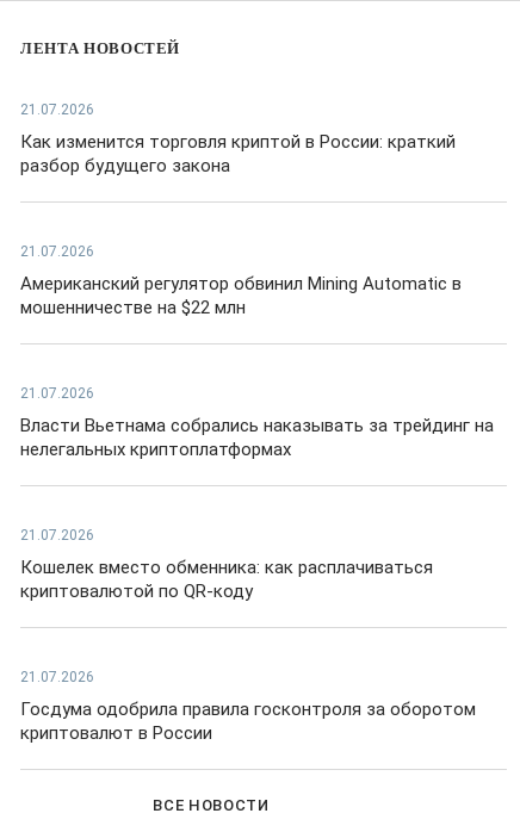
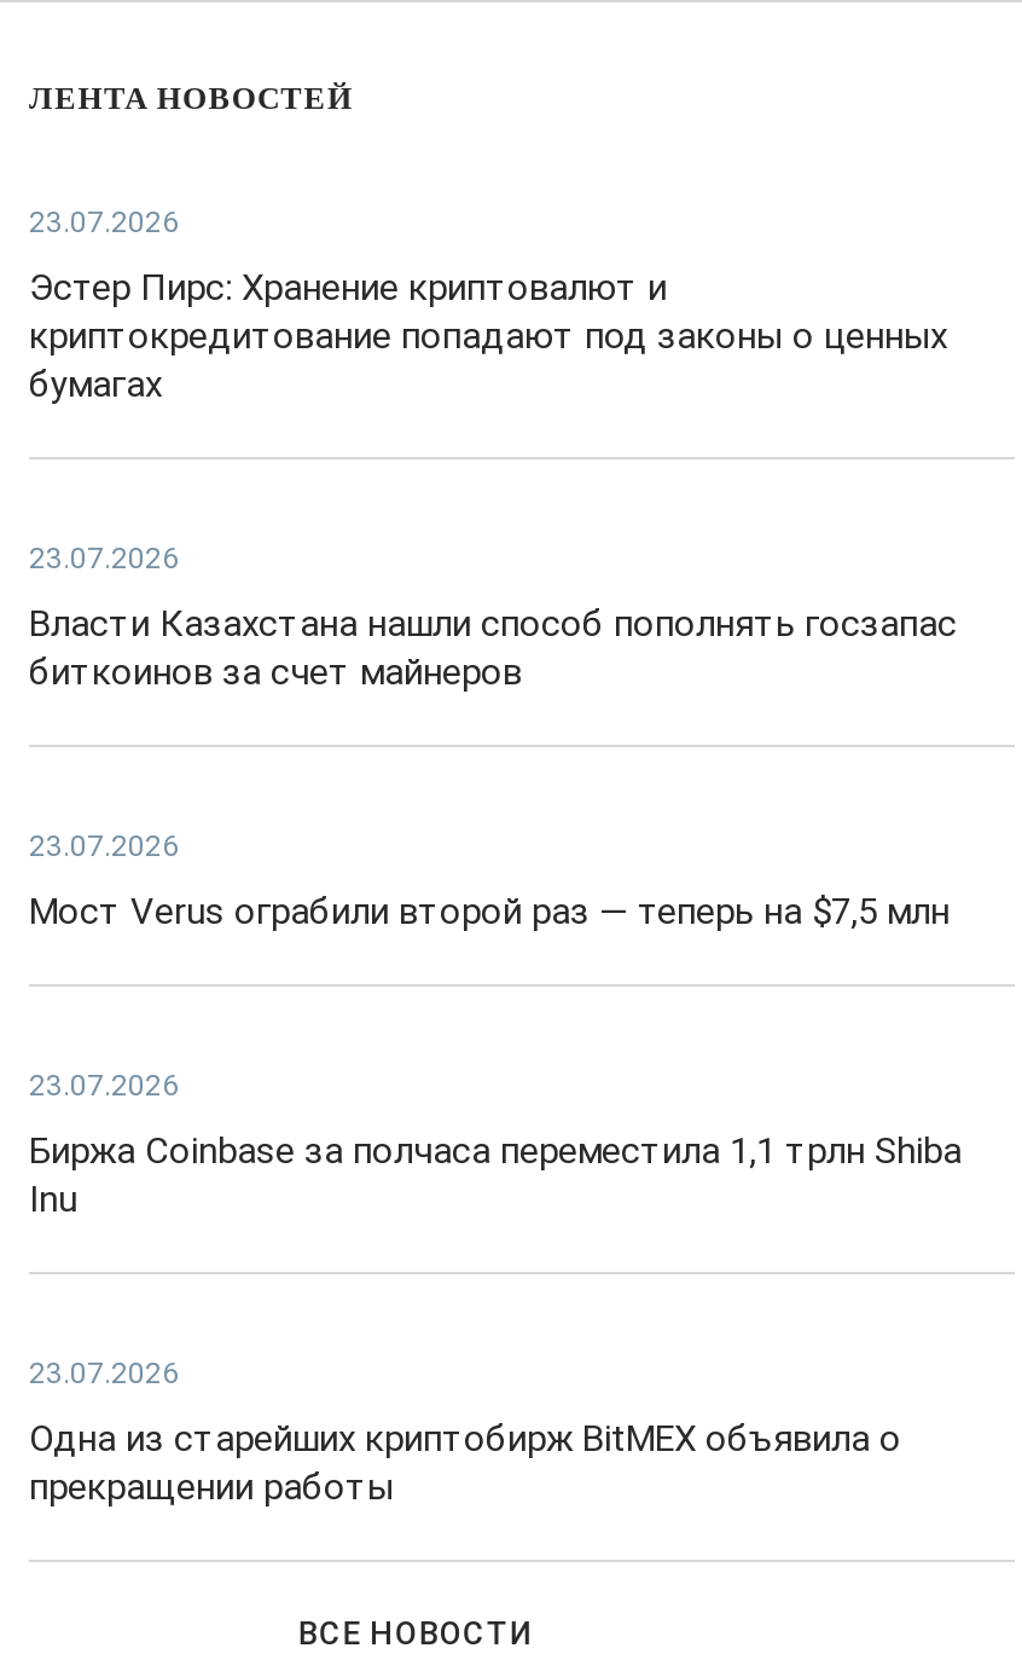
[20,101,94,118] 21.07.2026 -> [29,205,179,239] 23.07.2026
[20,131,456,176] Как изменится торговля криптой в России: краткий | разбор будущего закона -> [29,266,947,406] Эстер Пирс: Хранение криптовалют и | криптокредитование попадают под законы о ценных | бумагах
[20,243,94,260] 21.07.2026 -> [29,541,179,575] 23.07.2026
[20,273,462,318] Американский регулятор обвинил Mining Automatic в | мошенничестве на $22 млн -> [29,602,957,694] Власти Казахстана нашли способ пополнять госзапас | биткоинов за счет майнеров
[20,385,94,401] 21.07.2026 -> [29,829,179,863] 23.07.2026
[20,415,494,460] Власти Вьетнама собрались наказывать за трейдинг на | нелегальных криптоплатформах -> [29,889,950,933] Мост Verus ограбили второй раз — теперь на $7,5 млн
[20,527,94,543] 21.07.2026 -> [29,1068,179,1102] 23.07.2026
[20,556,433,602] Кошелек вместо обменника: как расплачиваться | криптовалютой по QR-коду -> [29,1129,962,1221] Биржа Coinbase за полчаса переместила 1,1 трлн Shiba | Inu
[20,668,94,685] 21.07.2026 -> [29,1356,179,1390] 23.07.2026
[20,698,476,744] Госдума одобрила правила госконтроля за оборотом | криптовалют в России -> [29,1417,901,1508] Одна из старейших криптобирж BitMEX объявила о | прекращении работы

